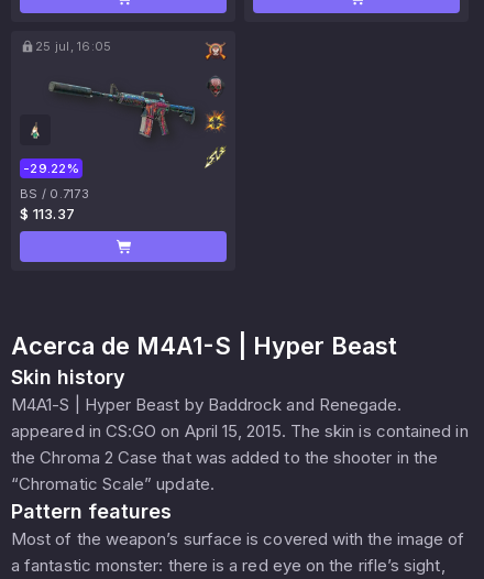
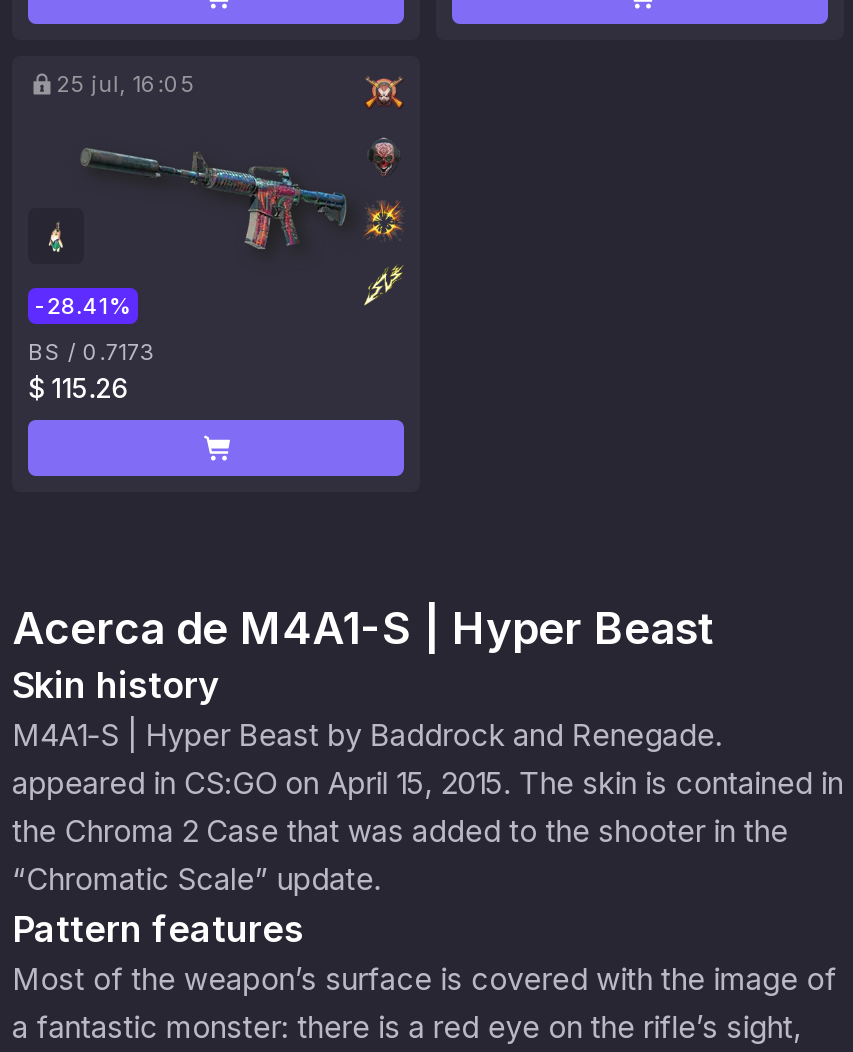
[23,161,79,176] -29.22% -> [34,292,132,320] -28.41%
[20,205,75,222] $ 113.37 -> [28,372,128,404] $ 115.26

